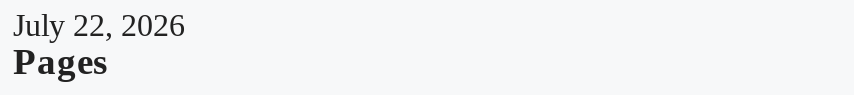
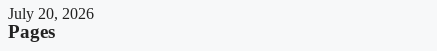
[13,9,185,43] July 22, 2026 -> [8,5,94,22] July 20, 2026

